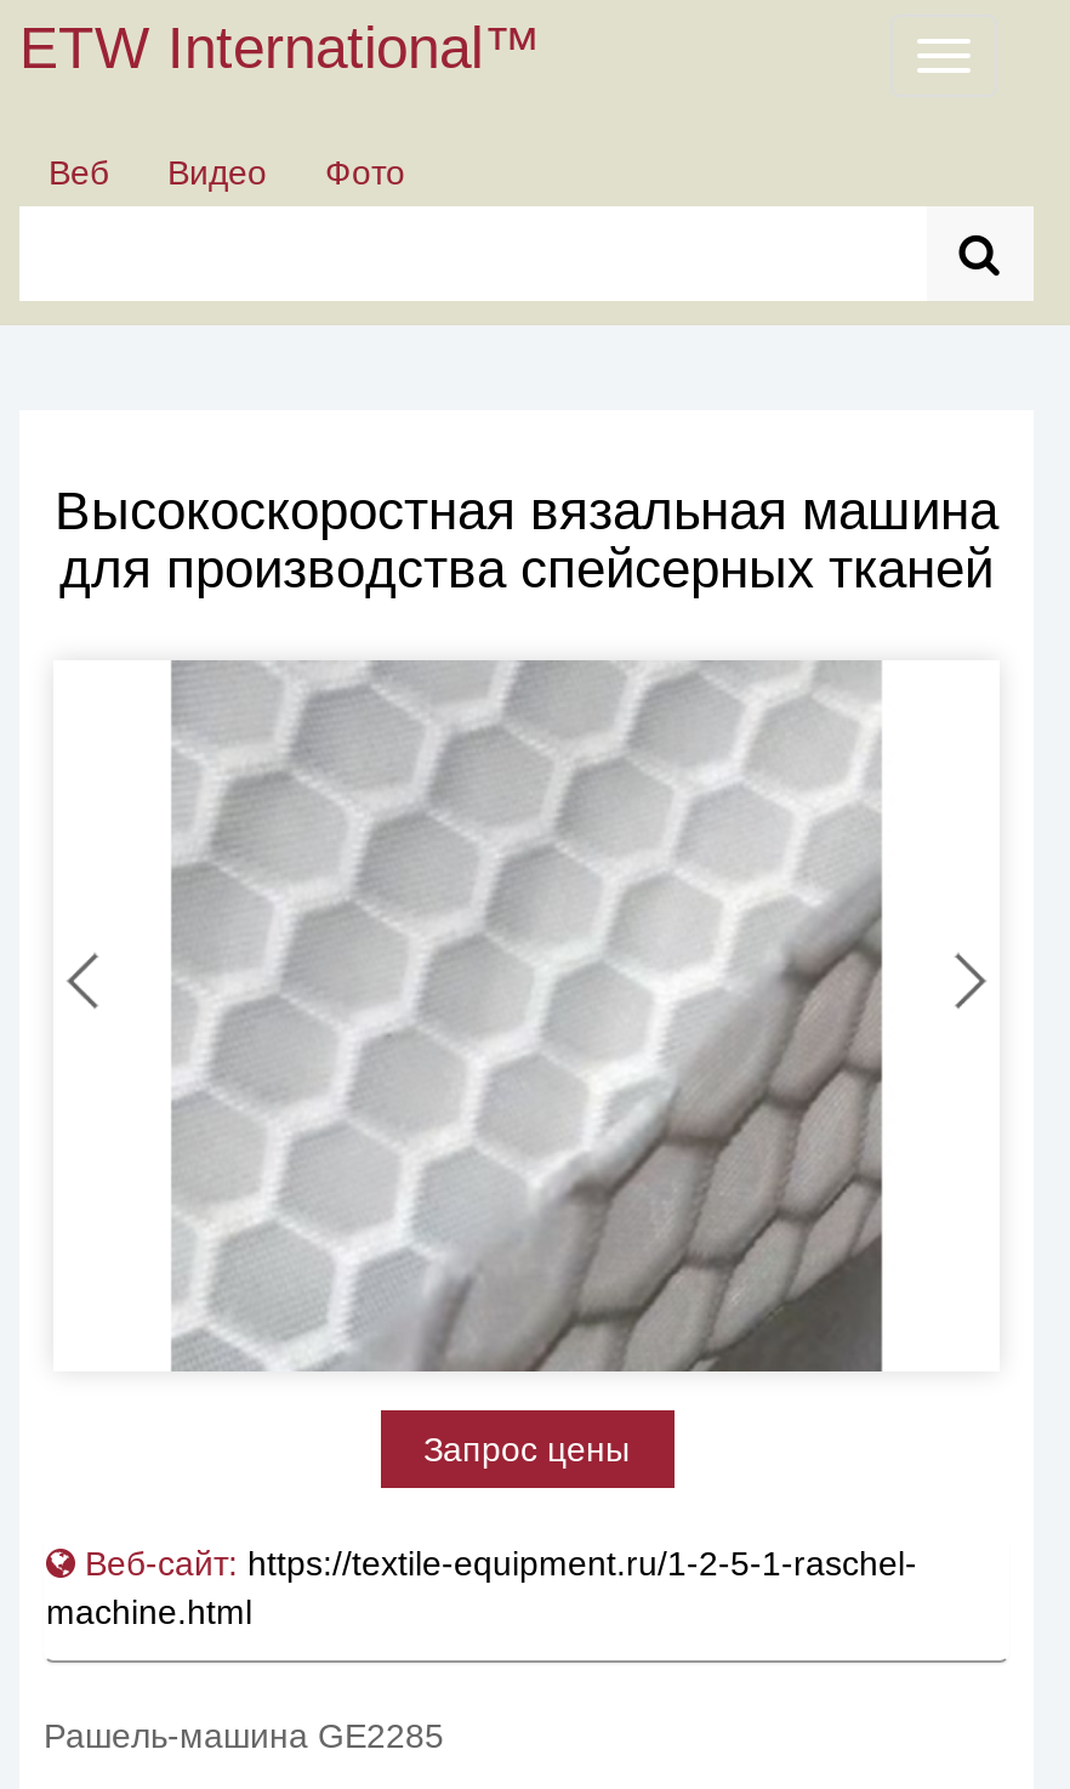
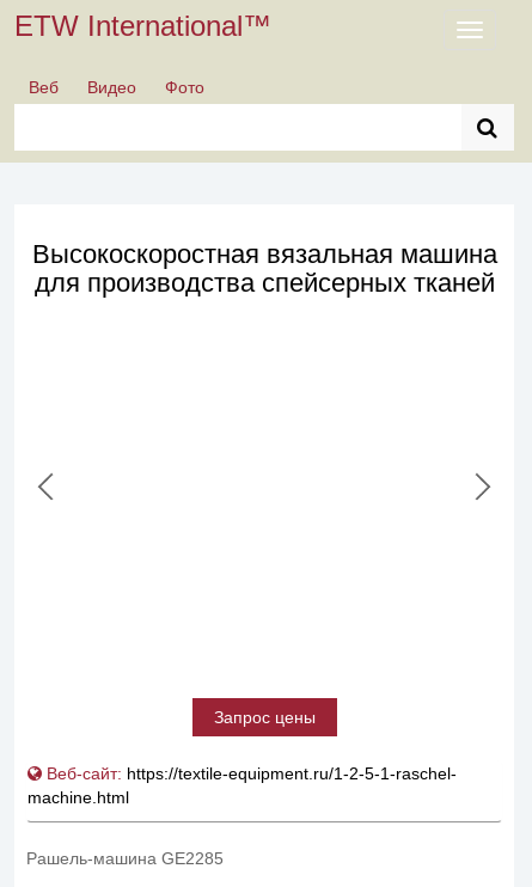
[170,658,886,1374] [image] -> none

